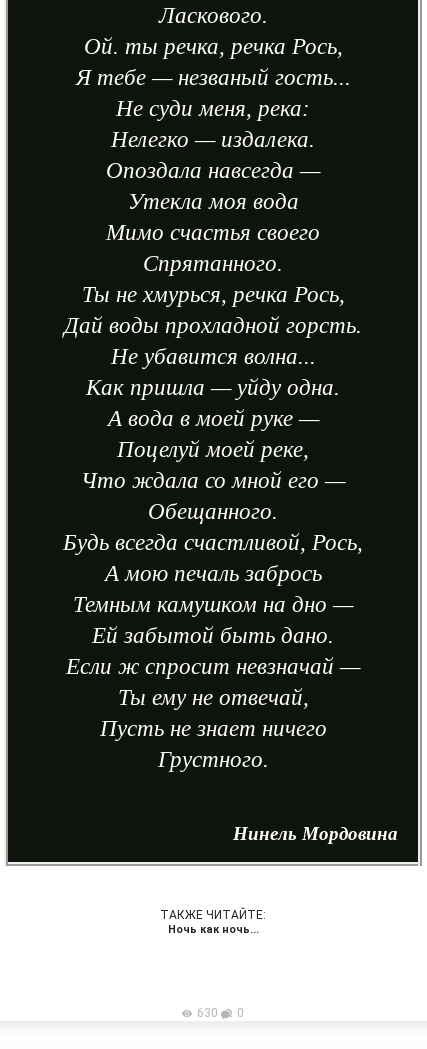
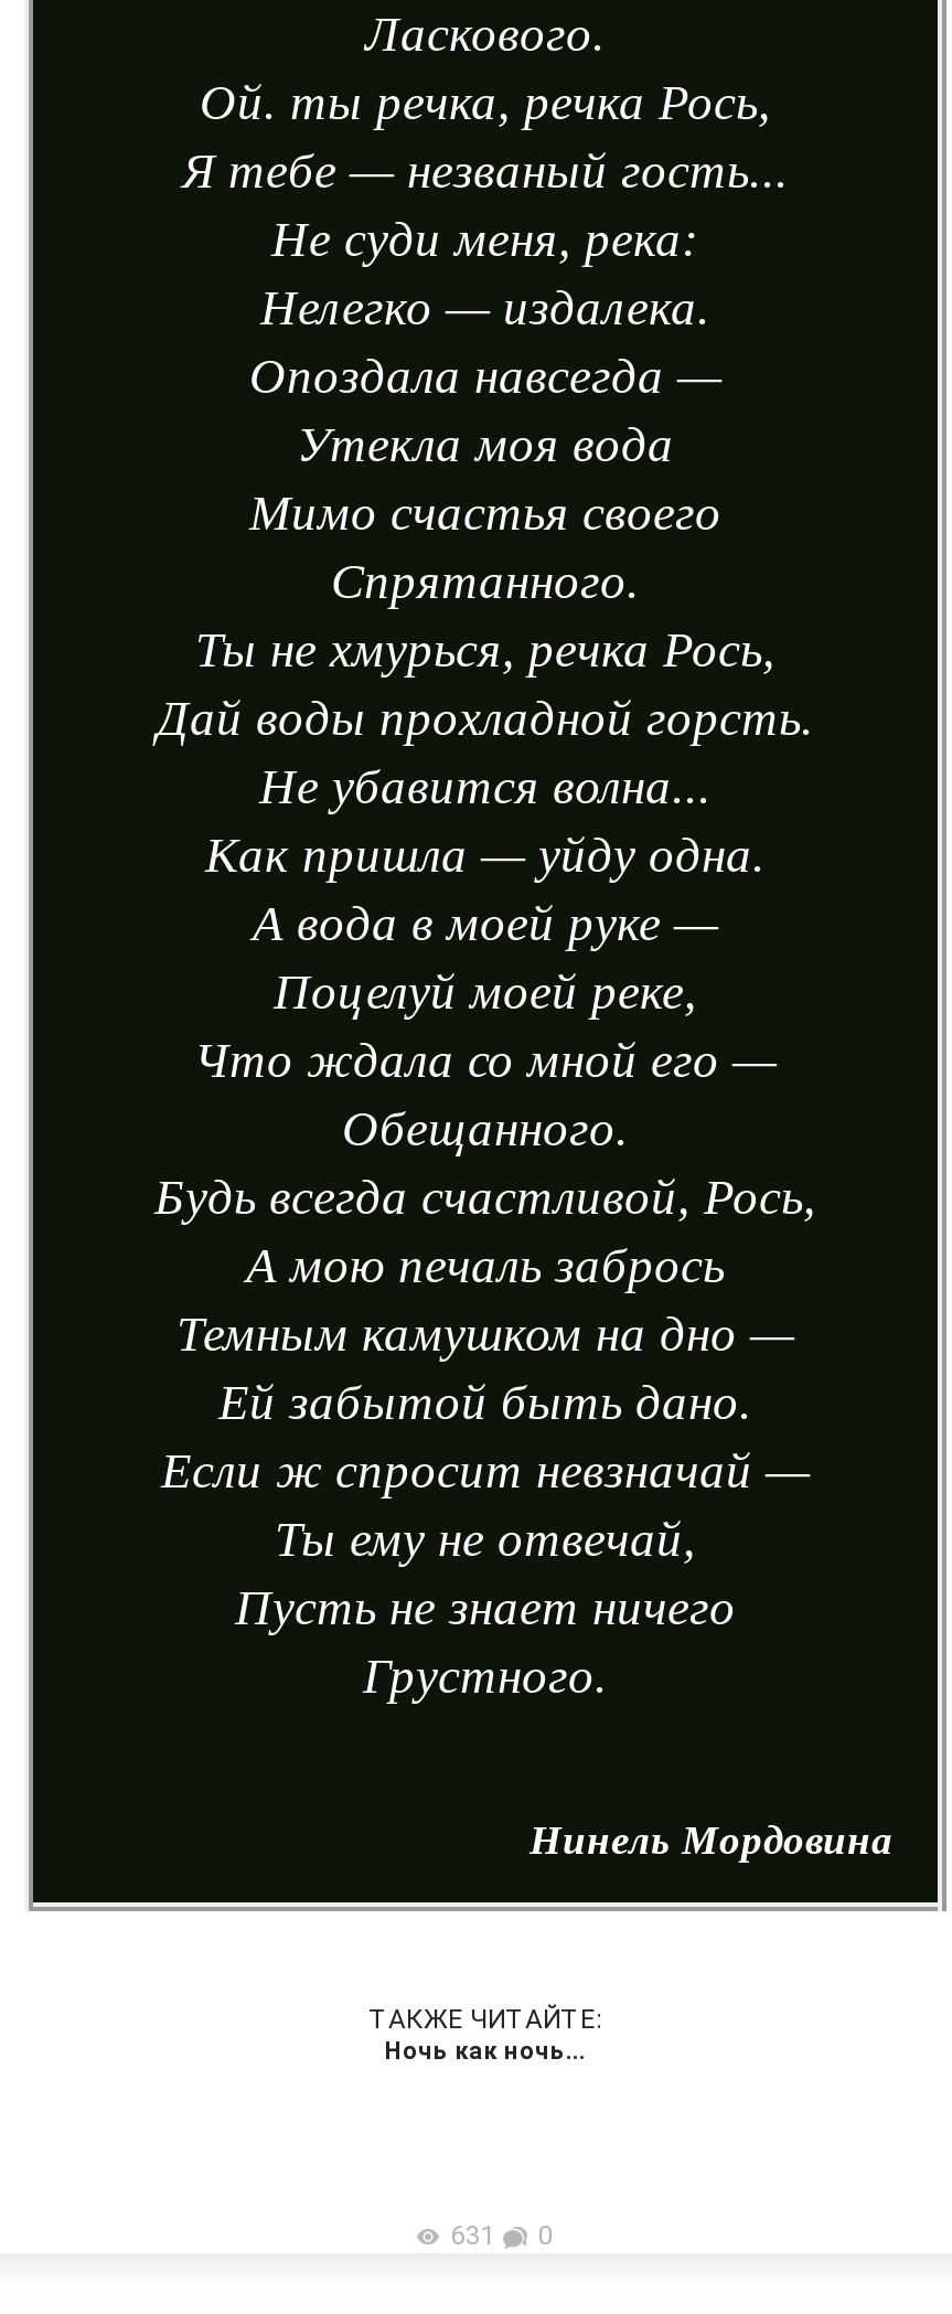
[197,1006,244,1020] 630 0 -> [450,2220,554,2251] 631 0

